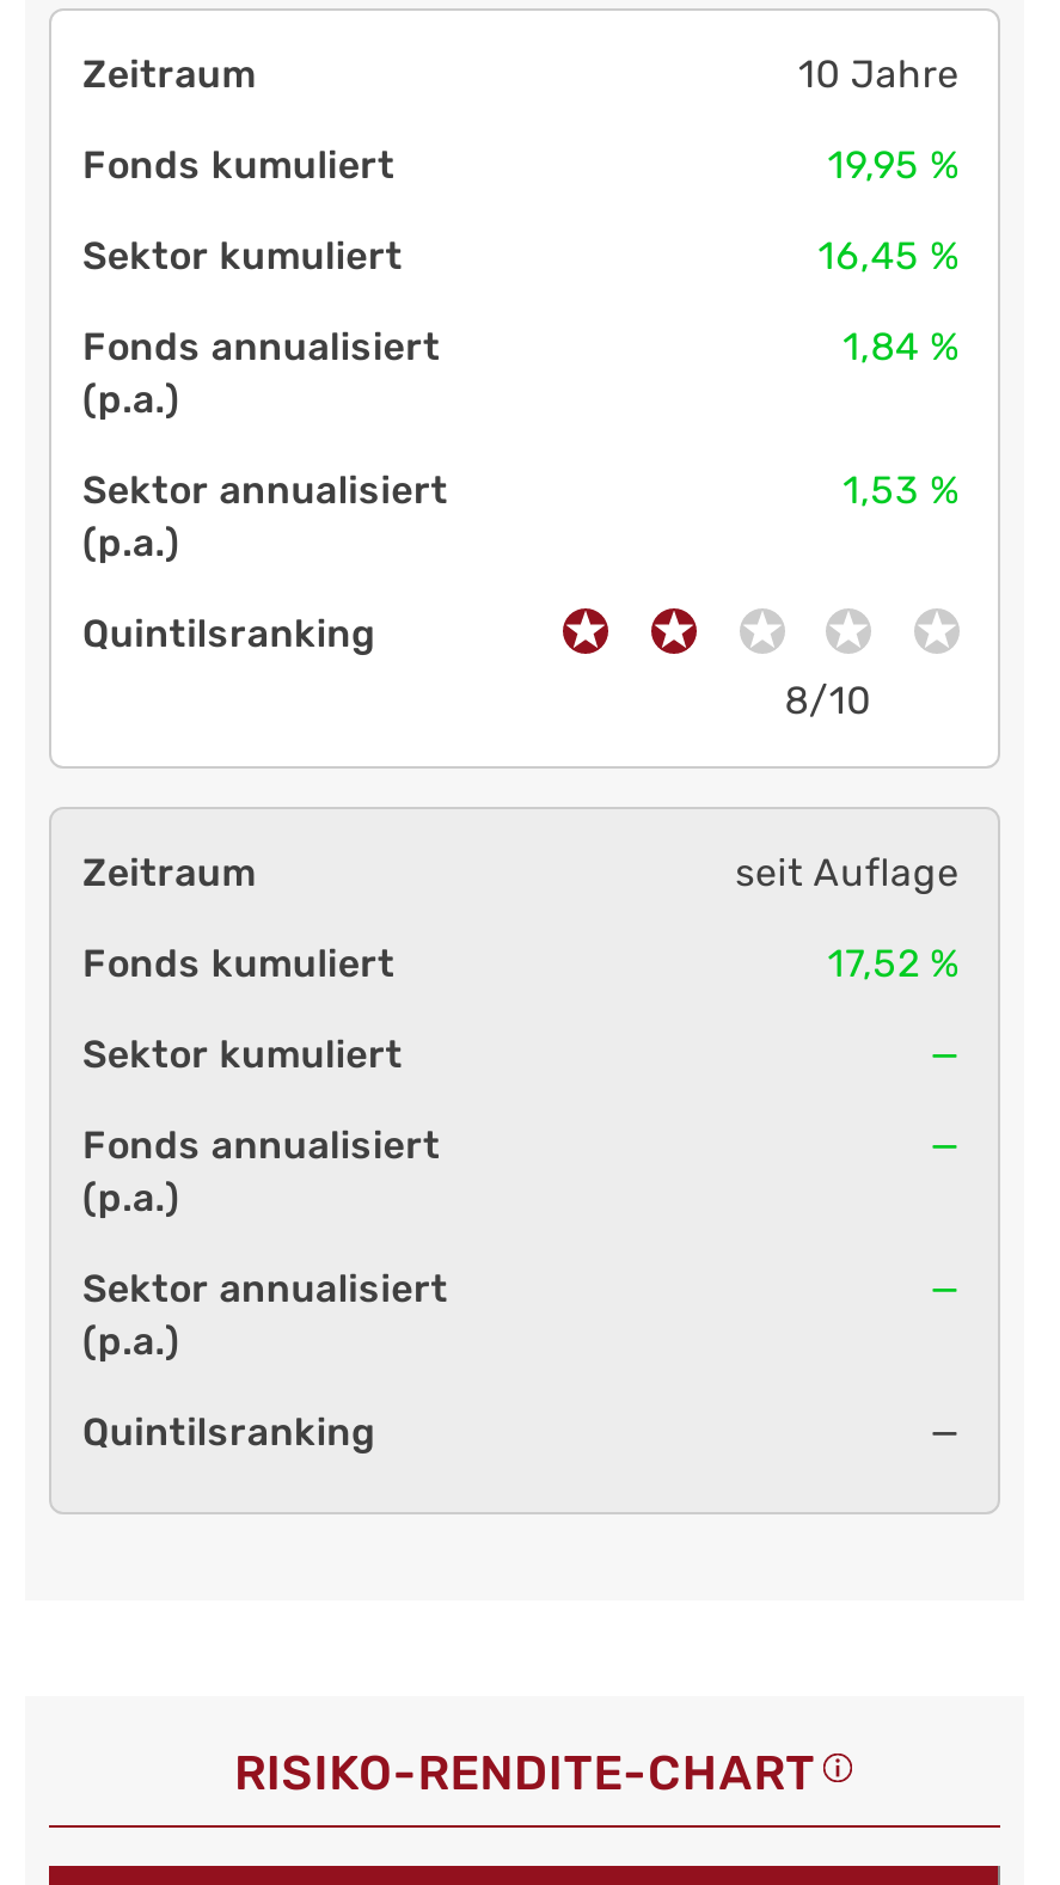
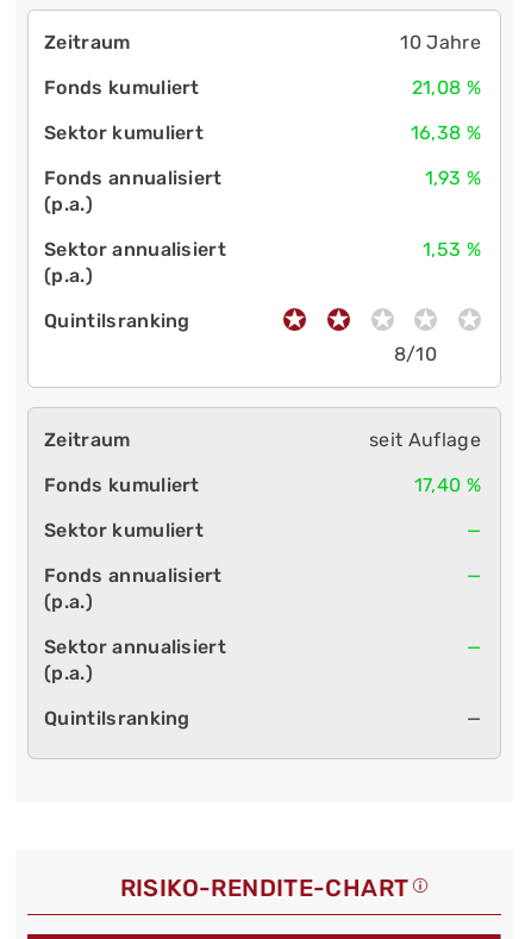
[828,142,960,187] 19,95 % -> [412,76,481,98] 21,08 %
[818,232,960,278] 16,45 % -> [410,121,481,144] 16,38 %
[843,323,960,369] 1,84 % -> [425,166,481,189] 1,93 %
[828,940,960,985] 17,52 % -> [414,473,481,496] 17,40 %

